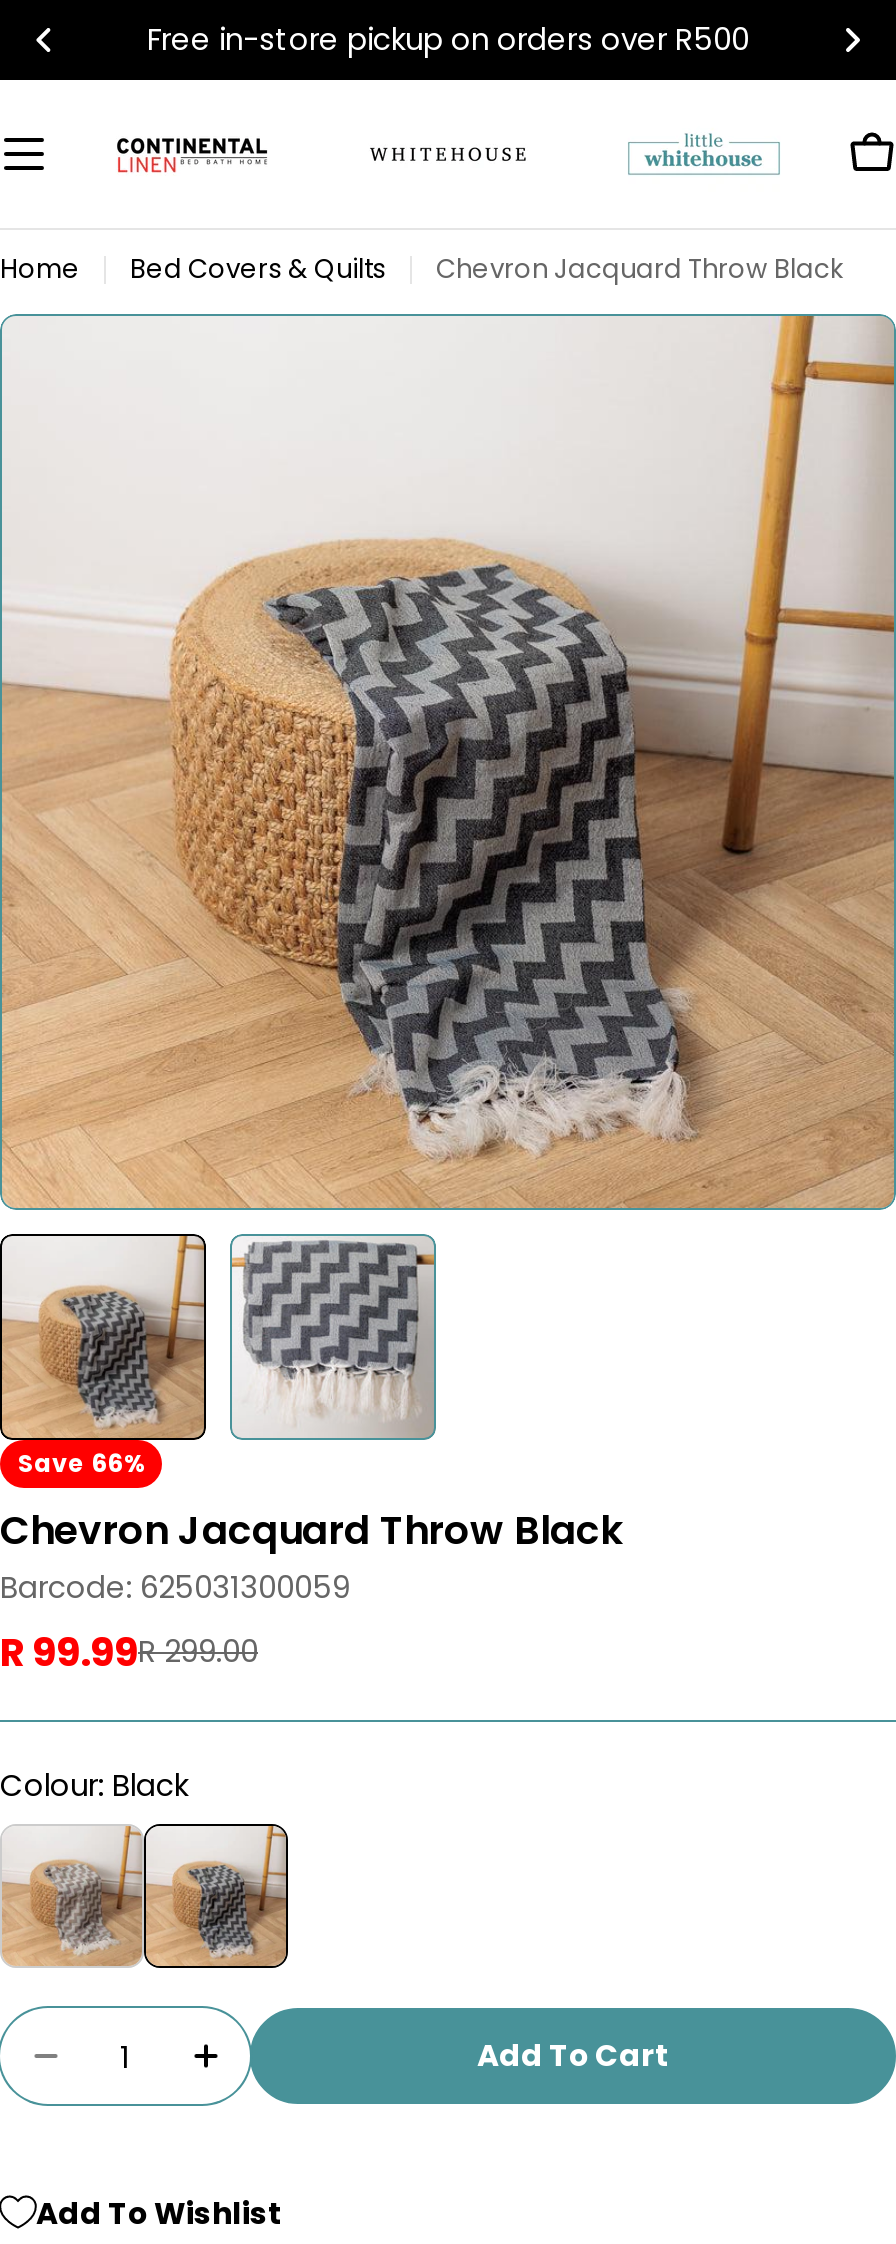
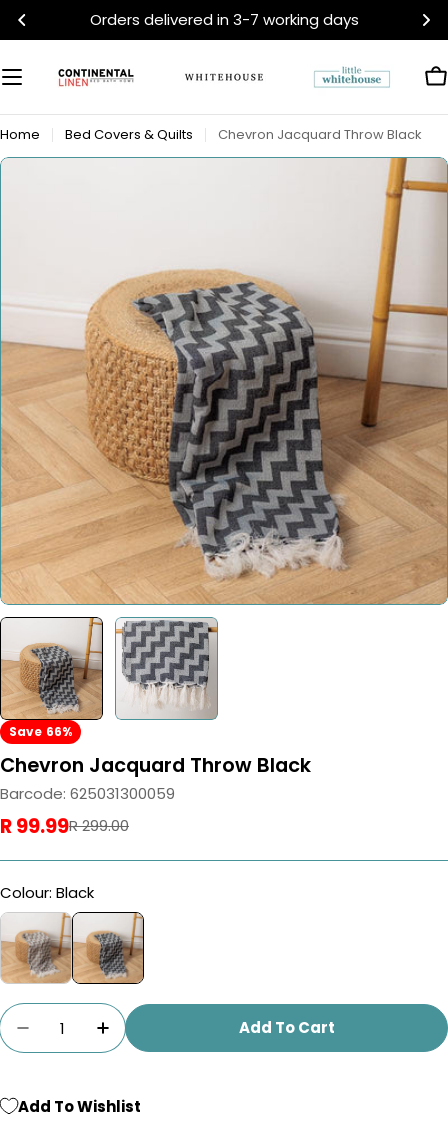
[147,18,749,60] Free in-store pickup on orders over R500 -> [89,9,358,30] Orders delivered in 3-7 working days

